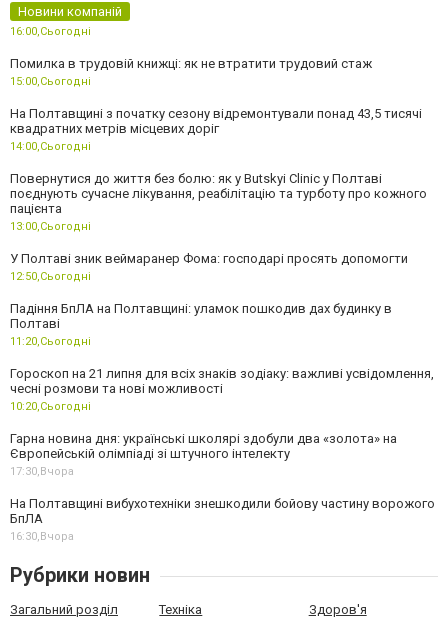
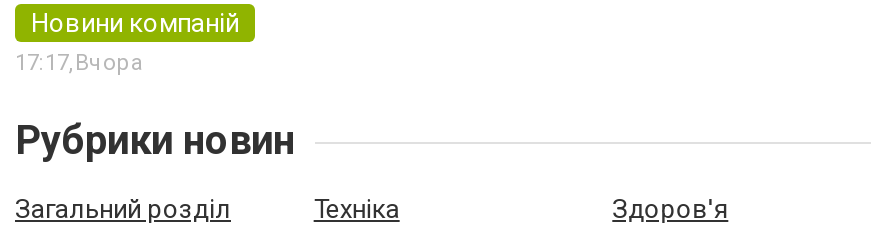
[10,25,435,543] 16:00,Сьогодні | Помилка в трудовій книжці: як не втратити трудовий стаж | 15:00,Сьогодні | На Полтавщині з початку сезону відремонтували понад 43,5 тисячі | квадратних метрів місцевих доріг | 14:00,Сьогодні | Повернутися до життя без болю: як у Butskyi Clinic у Полтаві | поєднують сучасне лікування, реабілітацію та турботу про кожного | пацієнта | 13:00,Сьогодні | У Полтаві зник веймаранер Фома: господарі просять допомогти | 12:50,Сьогодні | Падіння БпЛА на Полтавщині: уламок пошкодив дах будинку в | Полтаві | 11:20,Сьогодні | Гороскоп на 21 липня для всіх знаків зодіаку: важливі усвідомлення, | чесні розмови та нові можливості | 10:20,Сьогодні | Гарна новина дня: українські школярі здобули два «золота» на | Європейській олімпіаді зі штучного інтелекту | 17:30,Вчора | На Полтавщині вибухотехніки знешкодили бойову частину ворожого | БпЛА | 16:30,Вчора -> [15,49,143,75] 17:17, Вчора

